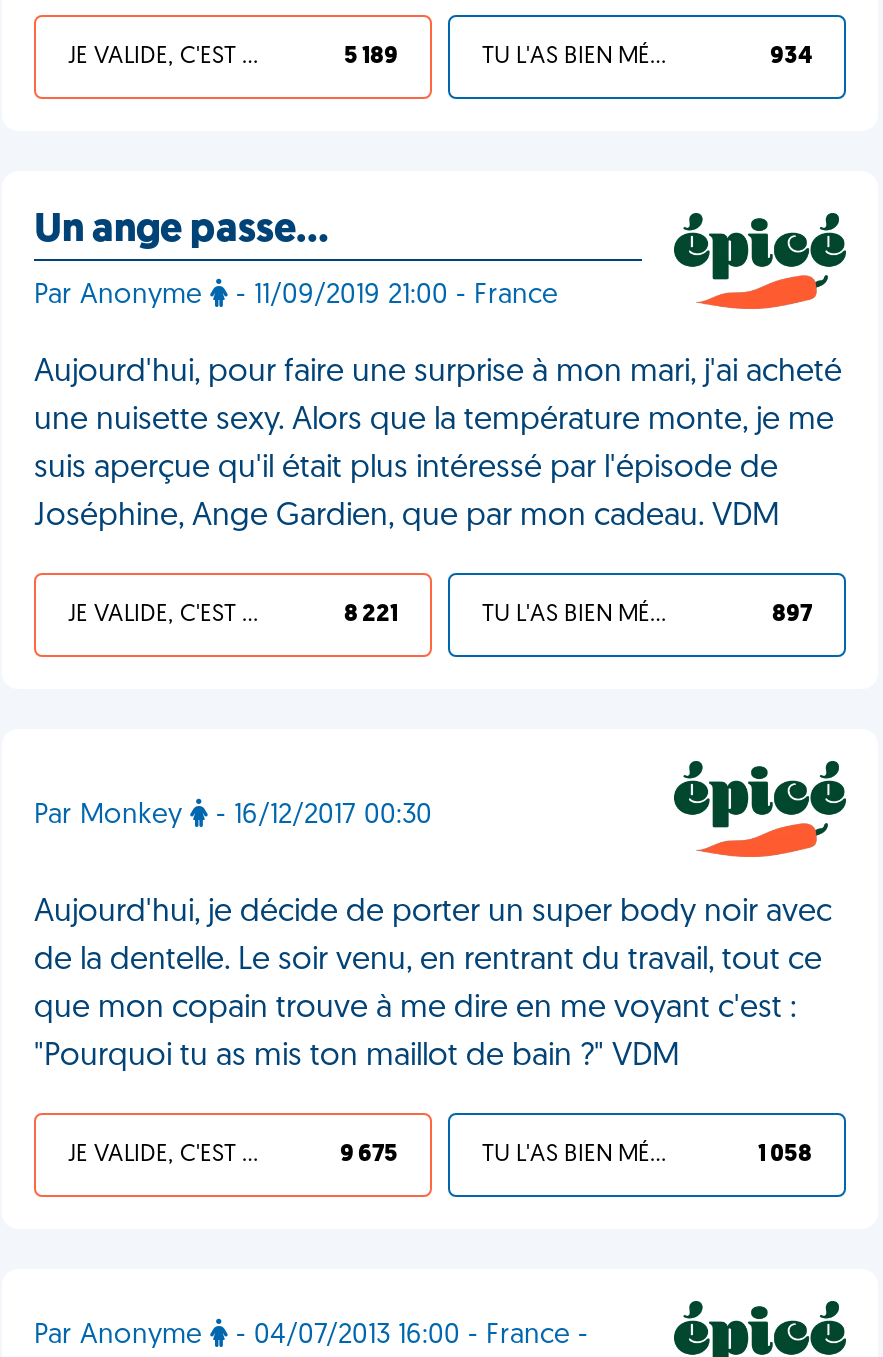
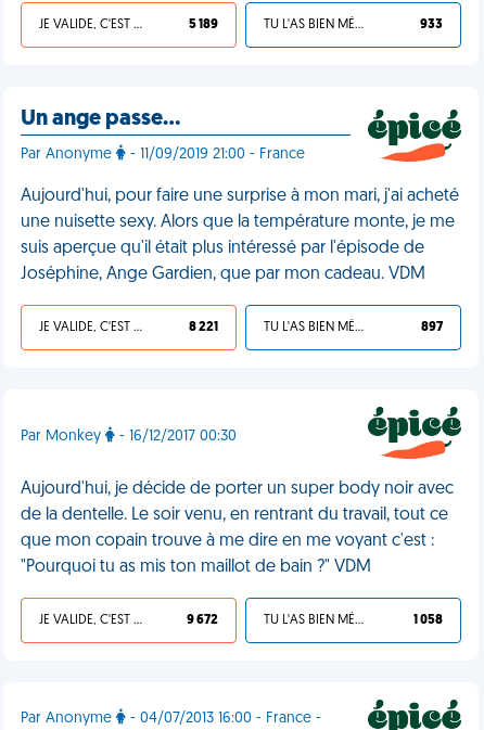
[770,45,812,69] 934 -> [420,18,443,31] 933
[340,1143,398,1167] 9 675 -> [187,614,218,627] 9 672

